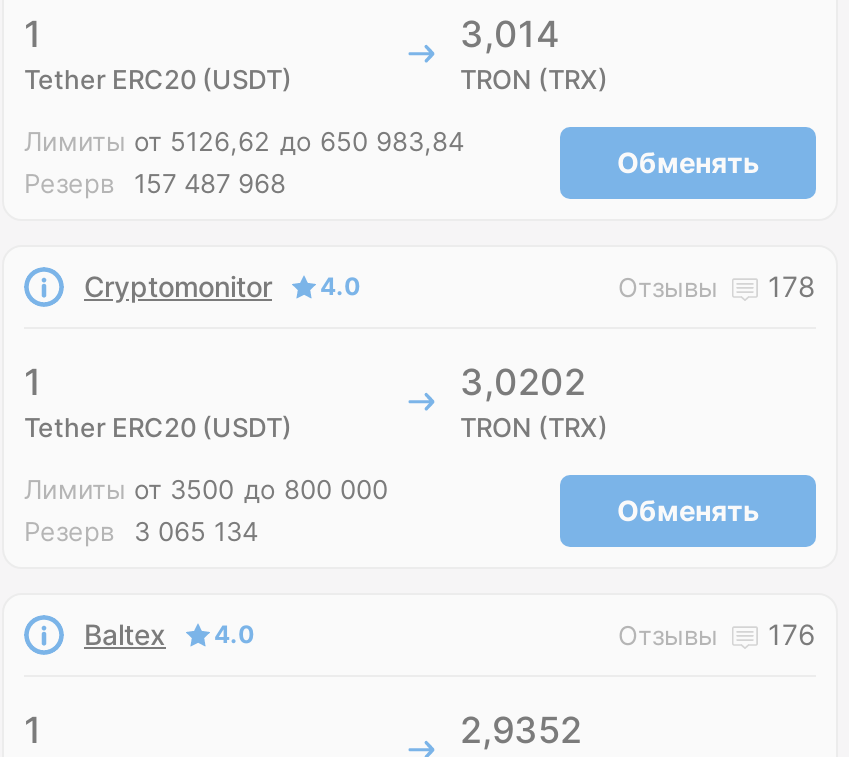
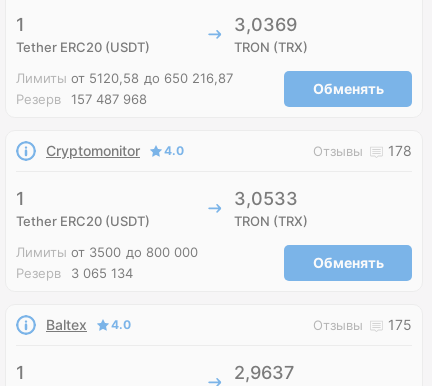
[460,14,560,56] 3,014 -> [234,14,297,35] 3,0369
[24,126,464,158] Лимиты от 5126,62 до 650 983,84 -> [16,70,233,86] Лимиты от 5120,58 до 650 216,87
[460,362,586,404] 3,0202 -> [234,188,298,209] 3,0533
[618,618,816,652] Отзывы 176 -> [313,316,412,333] Отзывы 175
[460,710,582,752] 2,9352 -> [234,362,294,383] 2,9637

